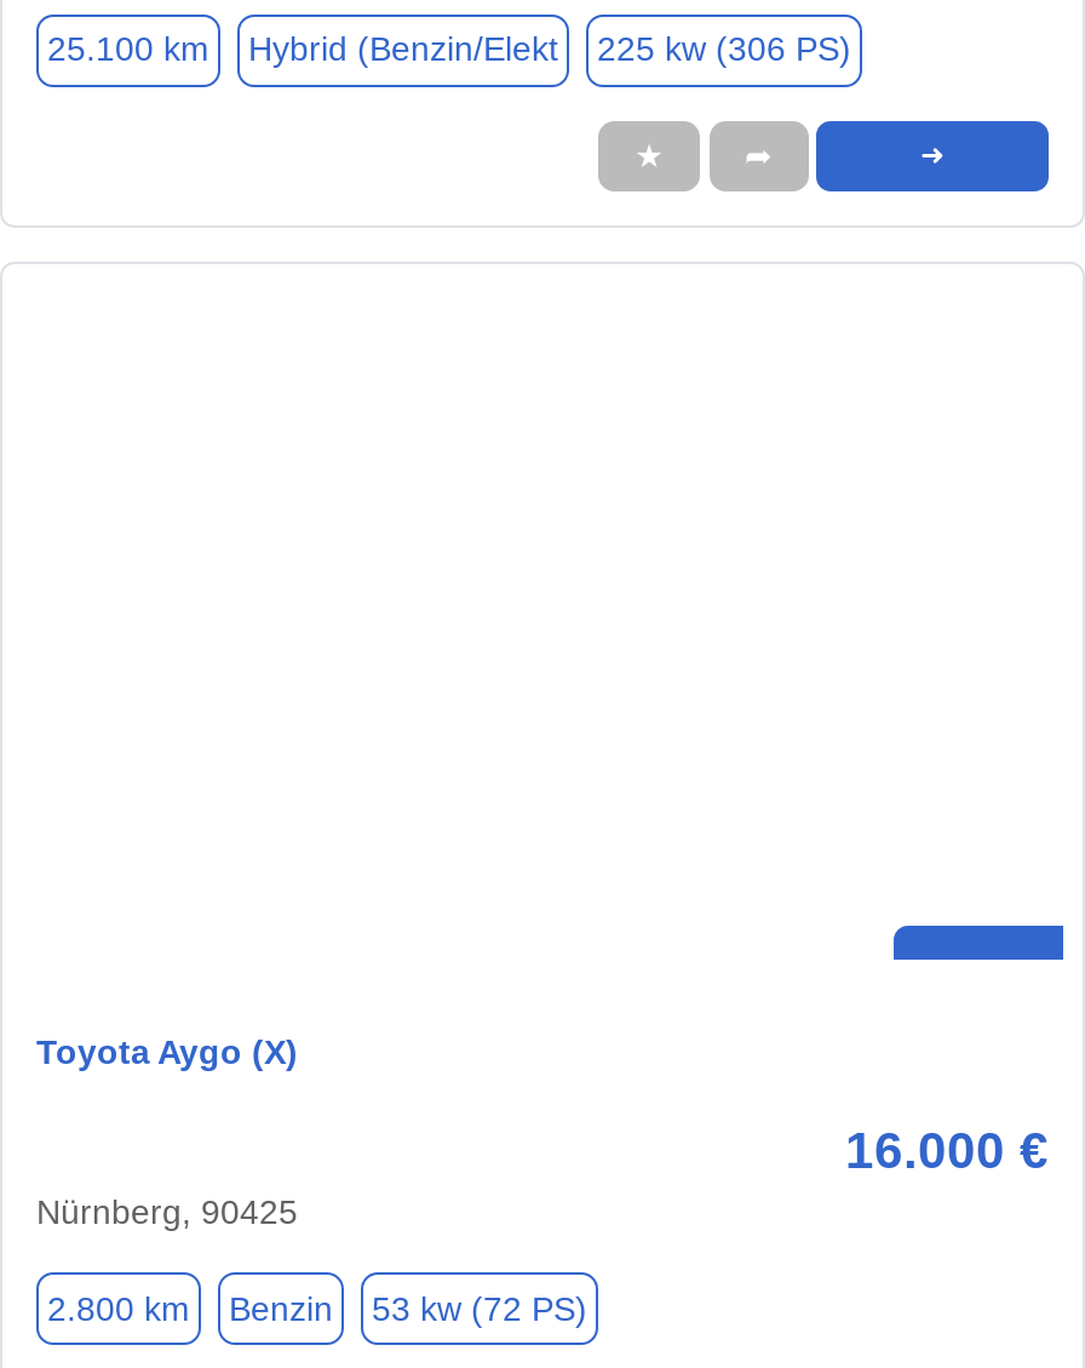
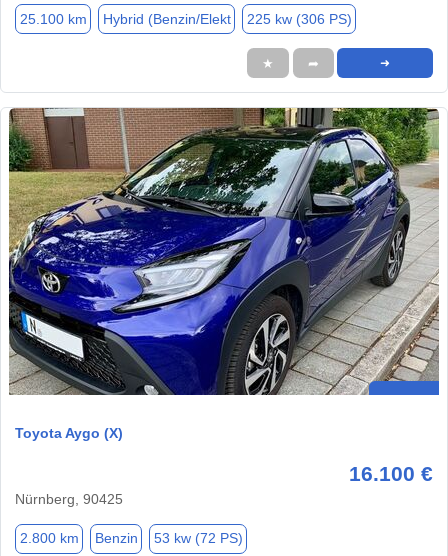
none -> [8,107,440,396] [image]
[845,1123,1049,1179] 16.000 € -> [349,462,433,485] 16.100 €

